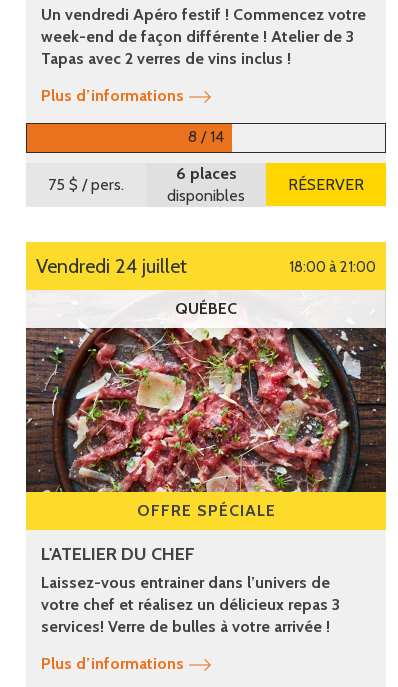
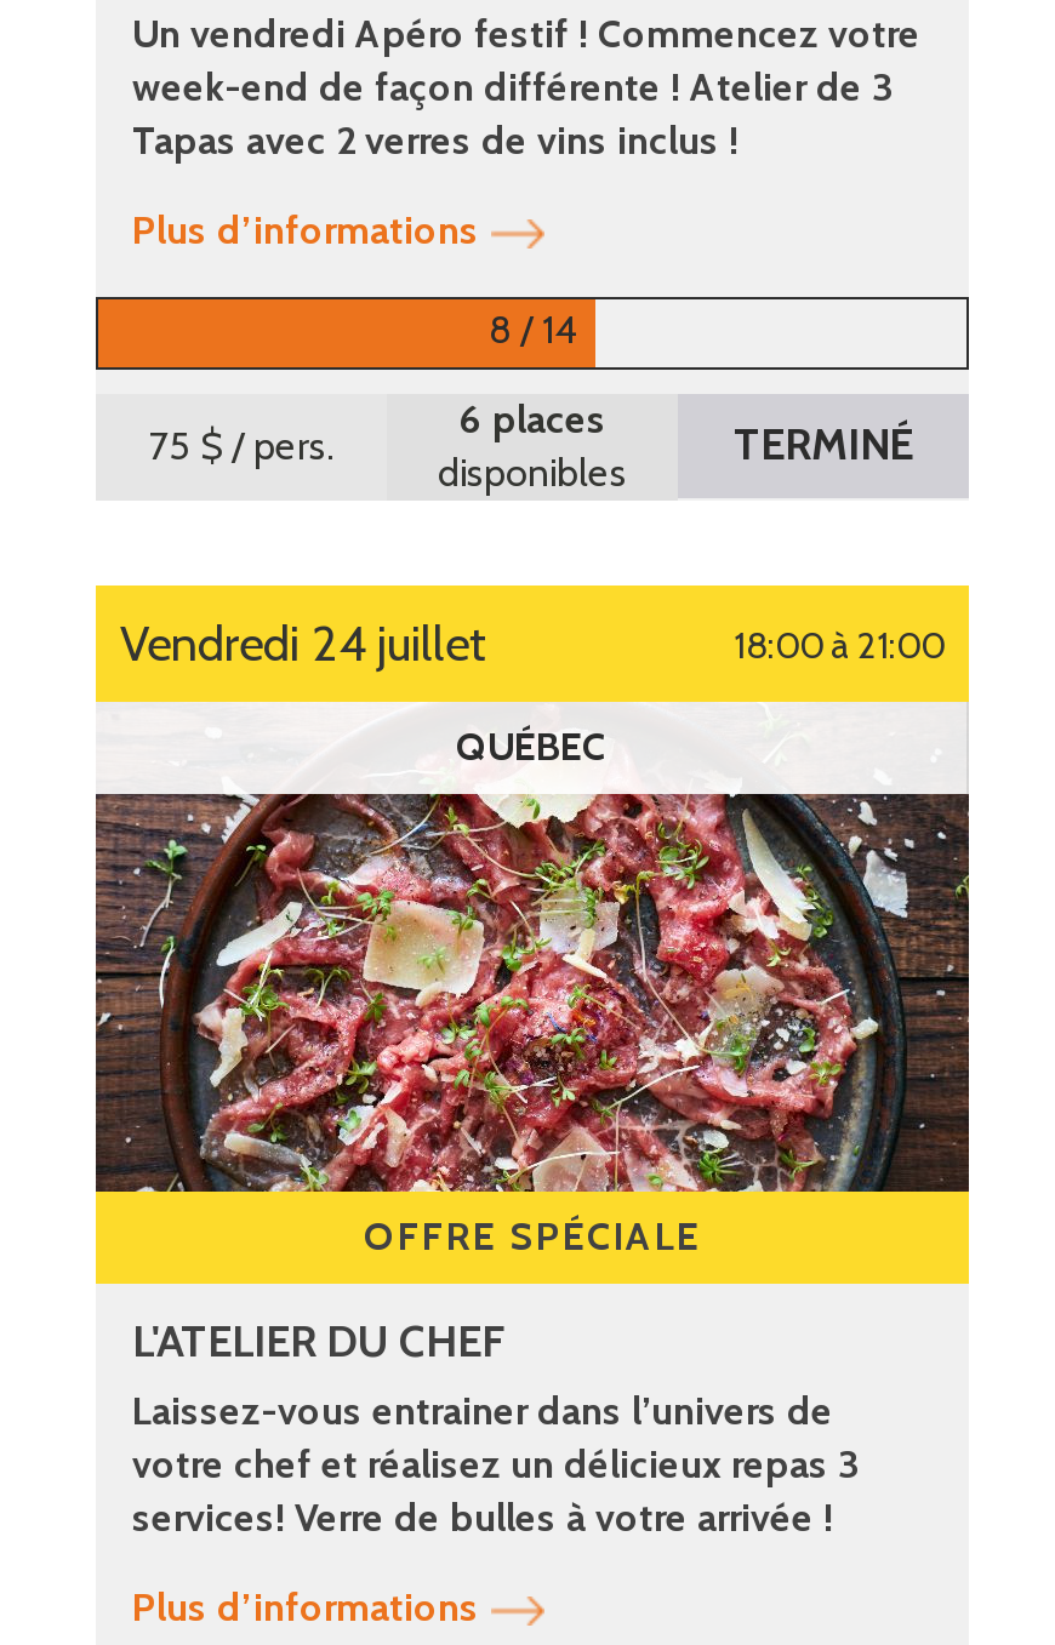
[288,175,364,194] RÉSERVER -> [734,418,913,472] TERMINÉ

